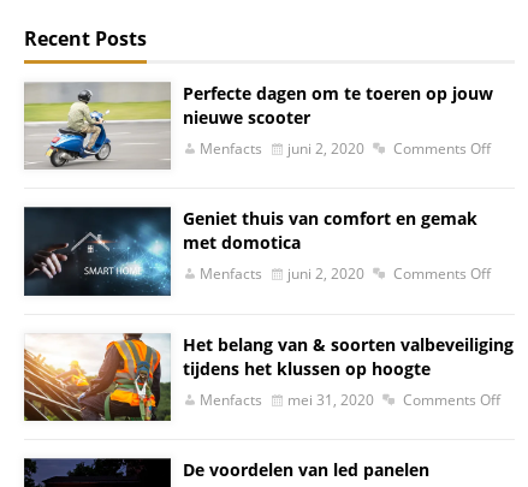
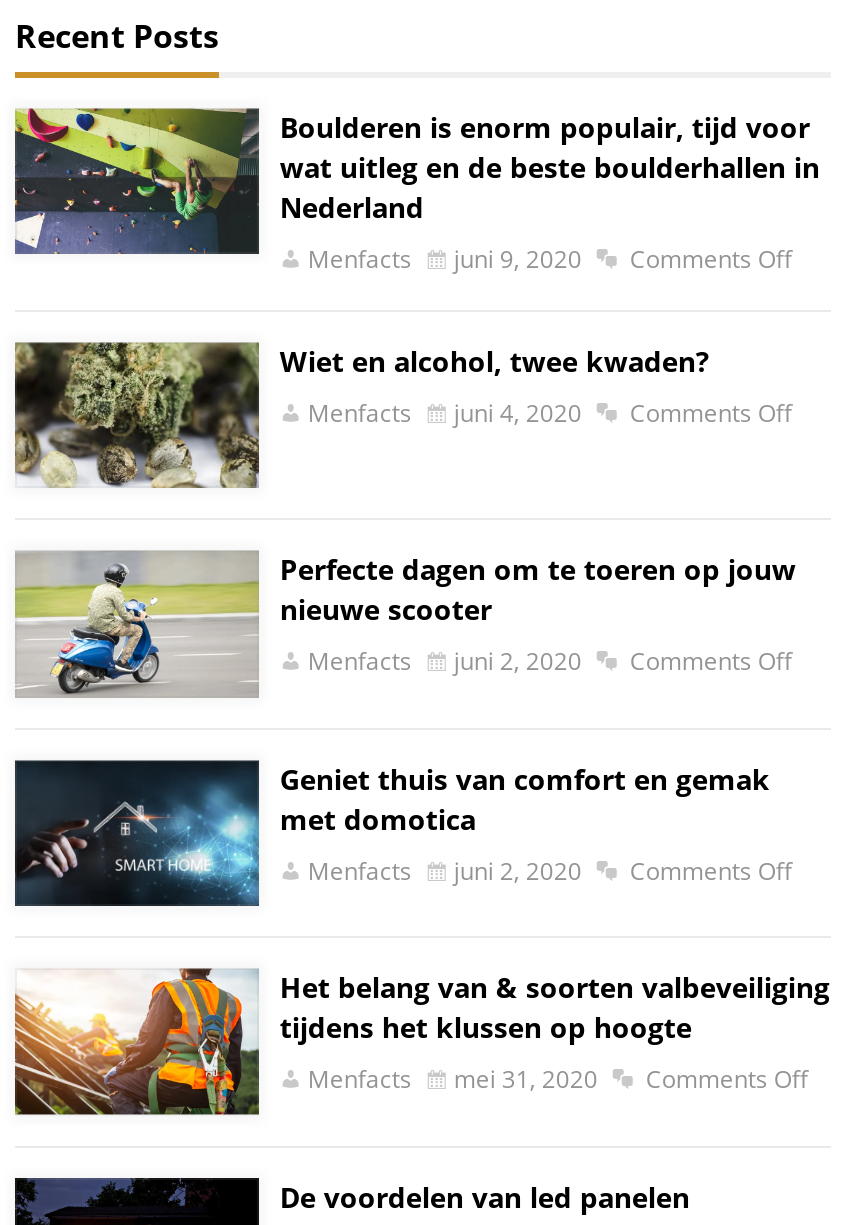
none -> [13,108,820,430] [image] | Boulderen is enorm populair, tijd voor | wat uitleg en de beste boulderhallen in | Nederland | Menfacts | juni 9, 2020 | Comments Off | Wiet en alcohol, twee kwaden? | Menfacts | juni 4, 2020 | Comments Off
none -> [13,340,261,490] [image]

